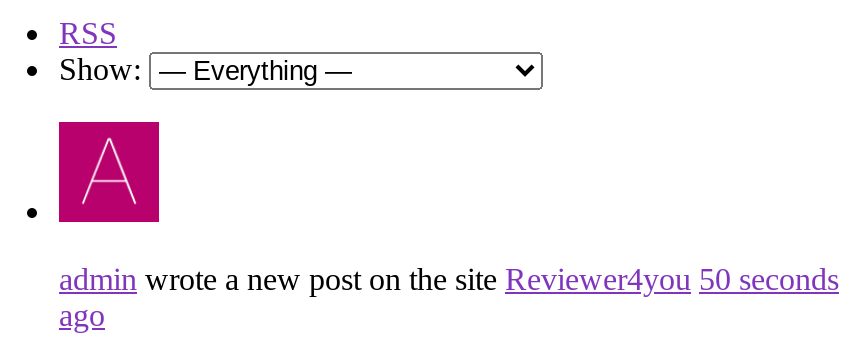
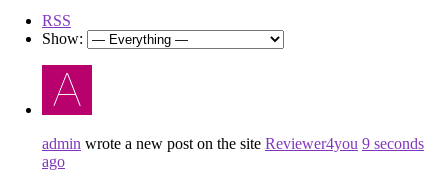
[59,262,839,296] admin wrote a new post on the site Reviewer4you 50 seconds -> [42,135,424,152] admin wrote a new post on the site Reviewer4you 9 seconds

